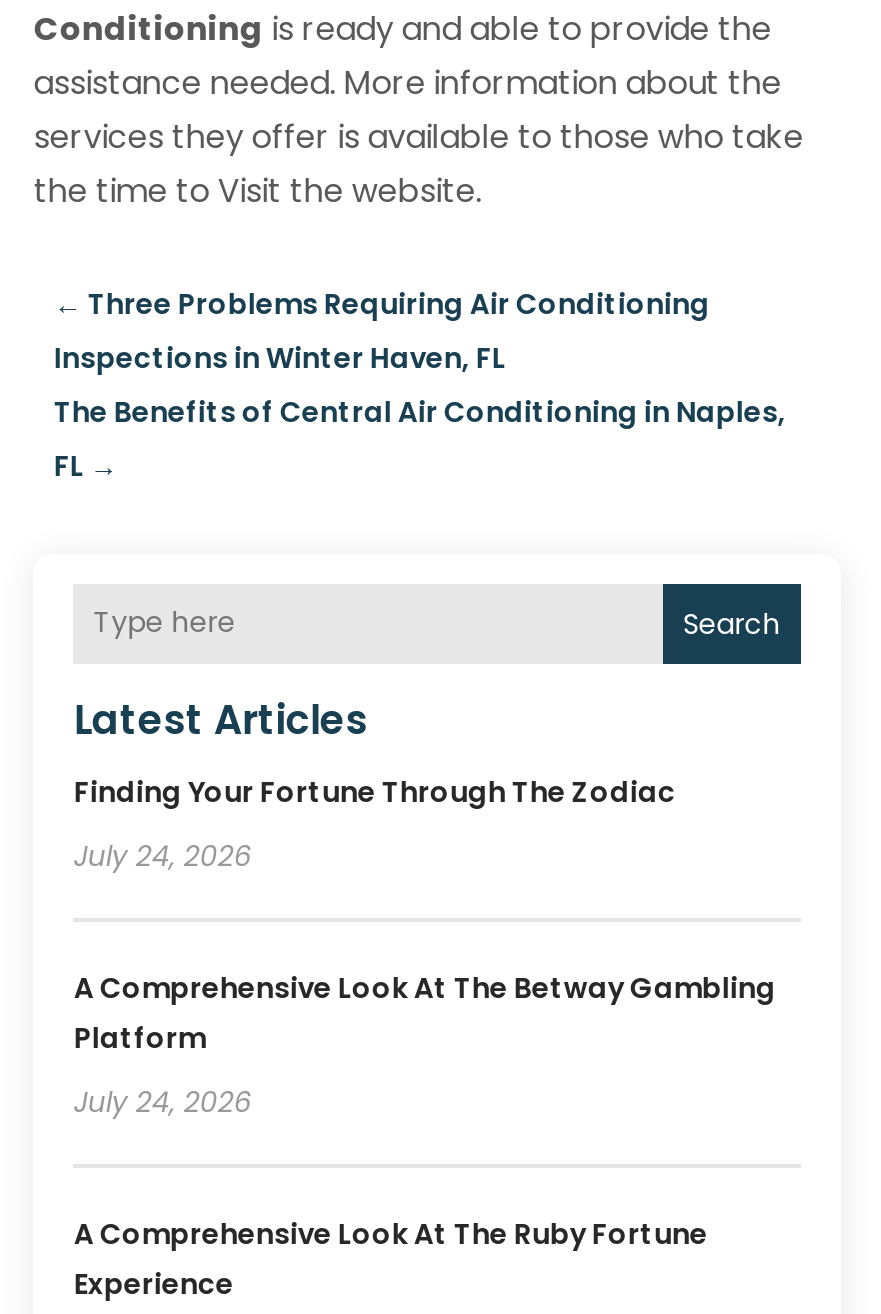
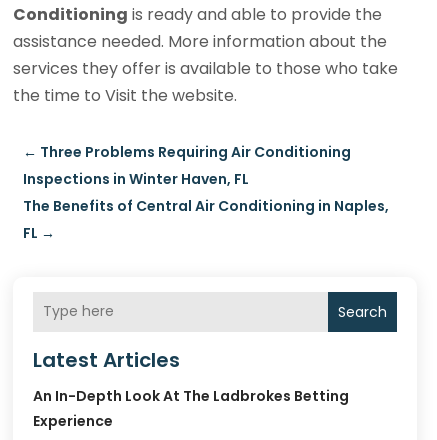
[74,771,776,1253] Finding Your Fortune Through The Zodiac | July 24, 2026 | A Comprehensive Look At The Betway Gambling | Platform | July 24, 2026 | A Comprehensive Look At The Ruby Fortune -> [33,386,349,406] An In-Depth Look At The Ladbrokes Betting

